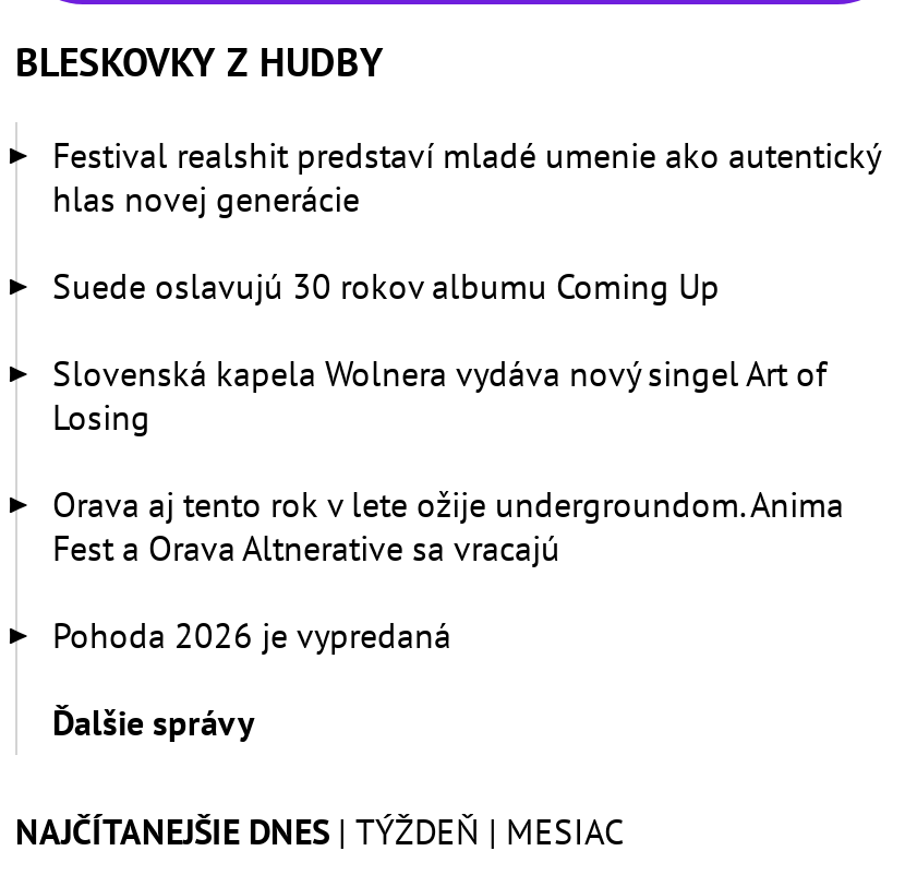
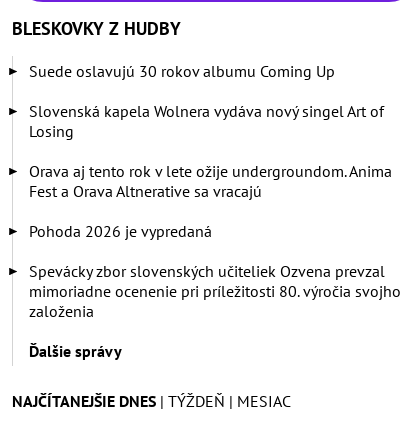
[52,134,879,221] Festival realshit predstaví mladé umenie ako autentický | hlas novej generácie -> none
moved [52,265,844,658] -> [29,61,392,241]: Suede oslavujú 30 rokov albumu Coming Up | Slovenská kapela Wolnera vydáva nový singel Art of | Losing | Orava aj tento rok v lete ožije undergroundom. Anima | Fest a Orava Altnerative sa vracajú | Pohoda 2026 je vypredaná
none -> [29,261,401,321] Spevácky zbor slovenských učiteliek Ozvena prevzal | mimoriadne ocenenie pri príležitosti 80. výročia svojho | založenia

